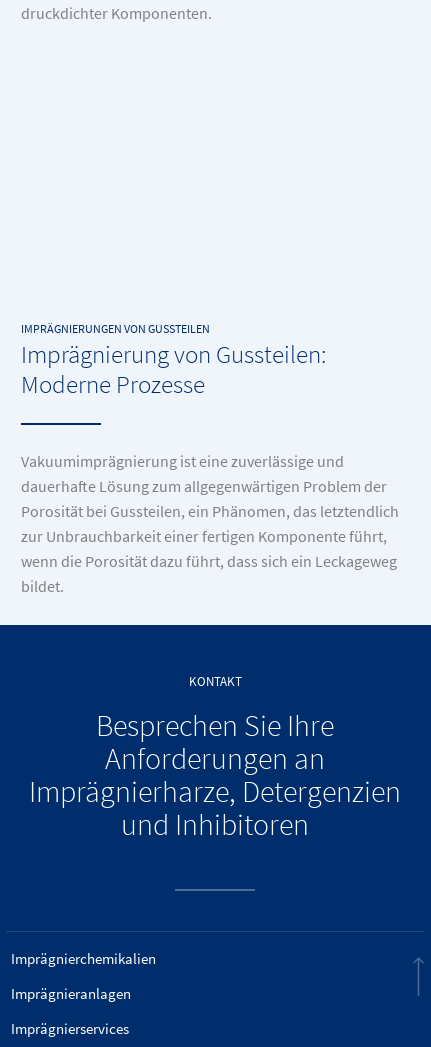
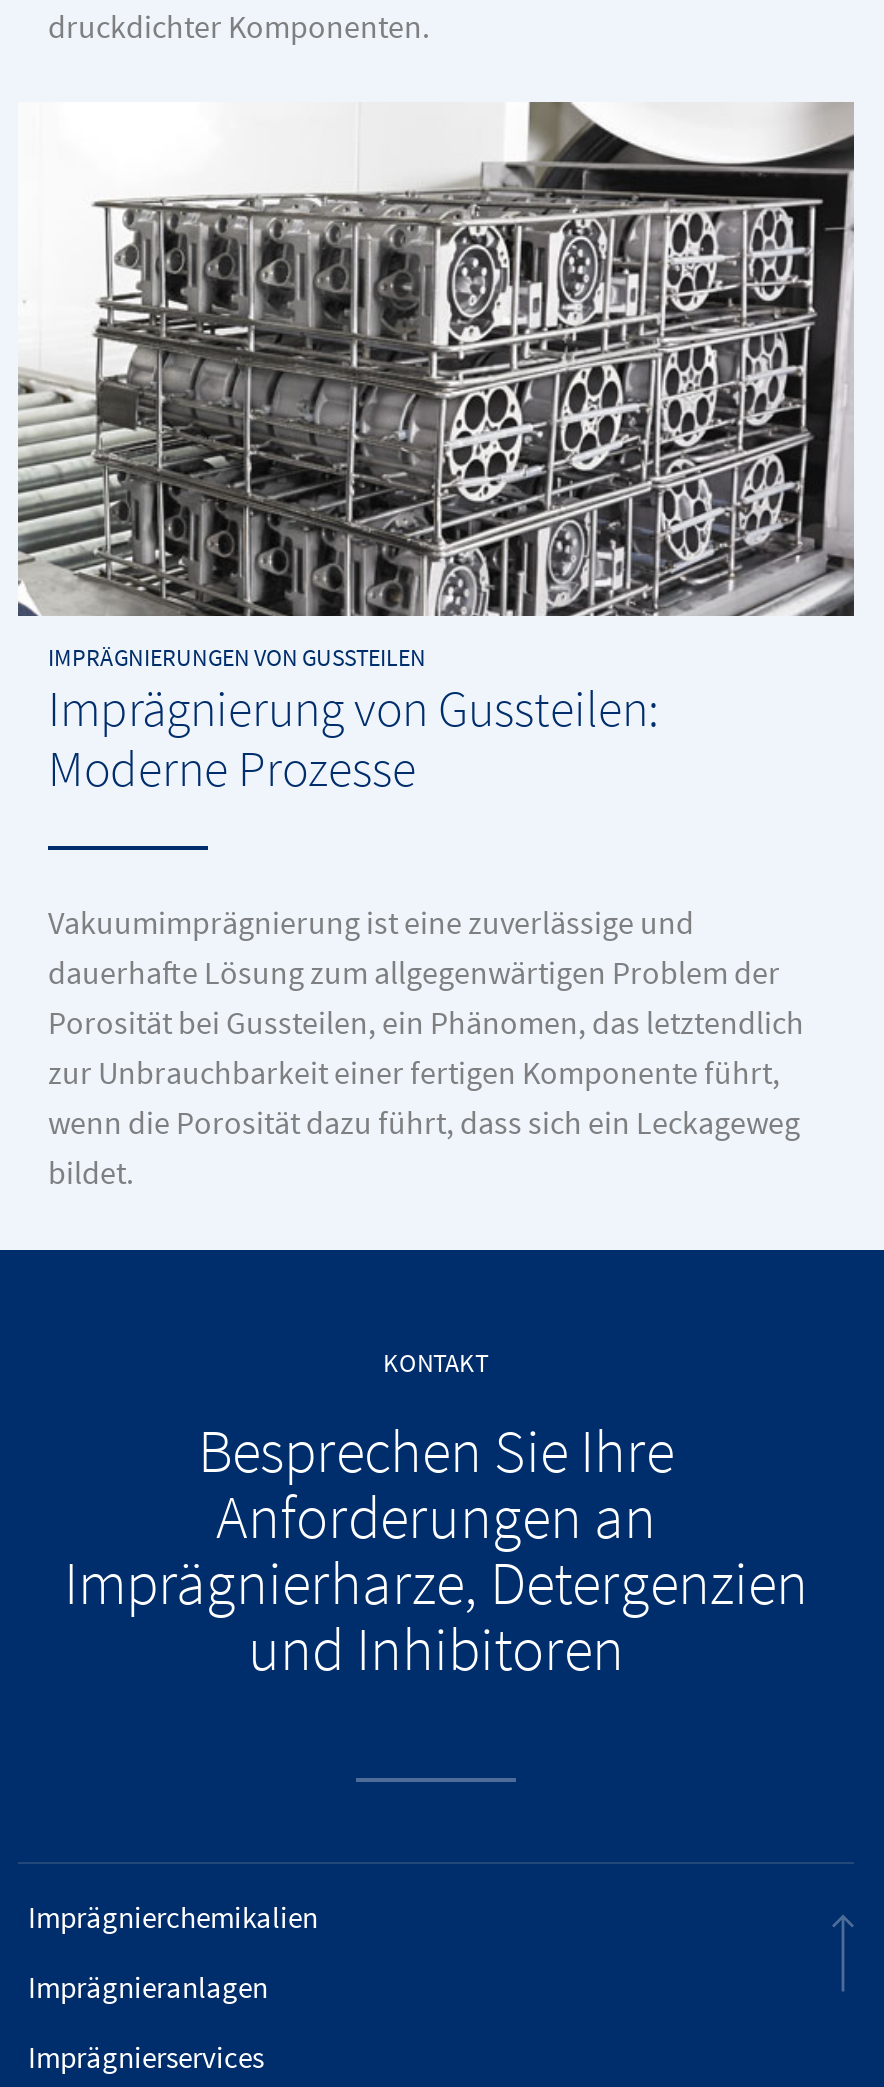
none -> [16,100,856,618] [image]

